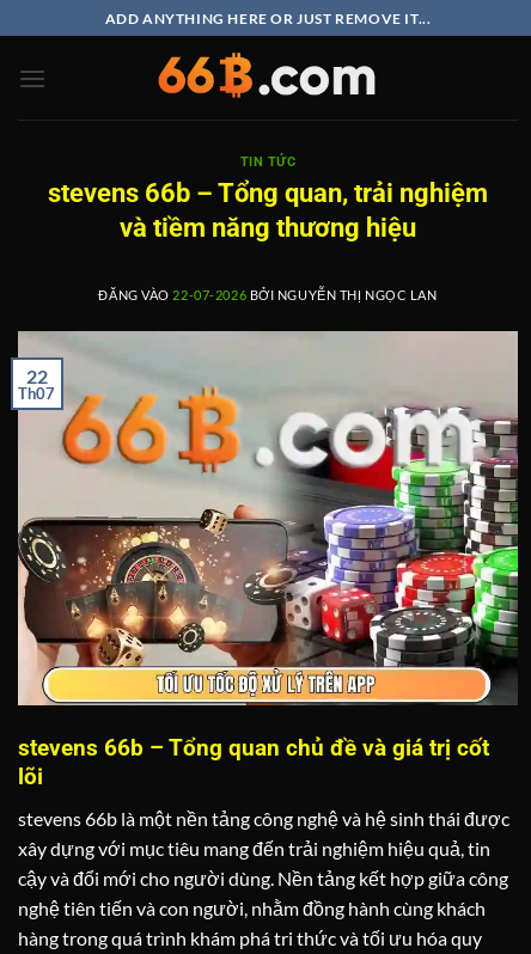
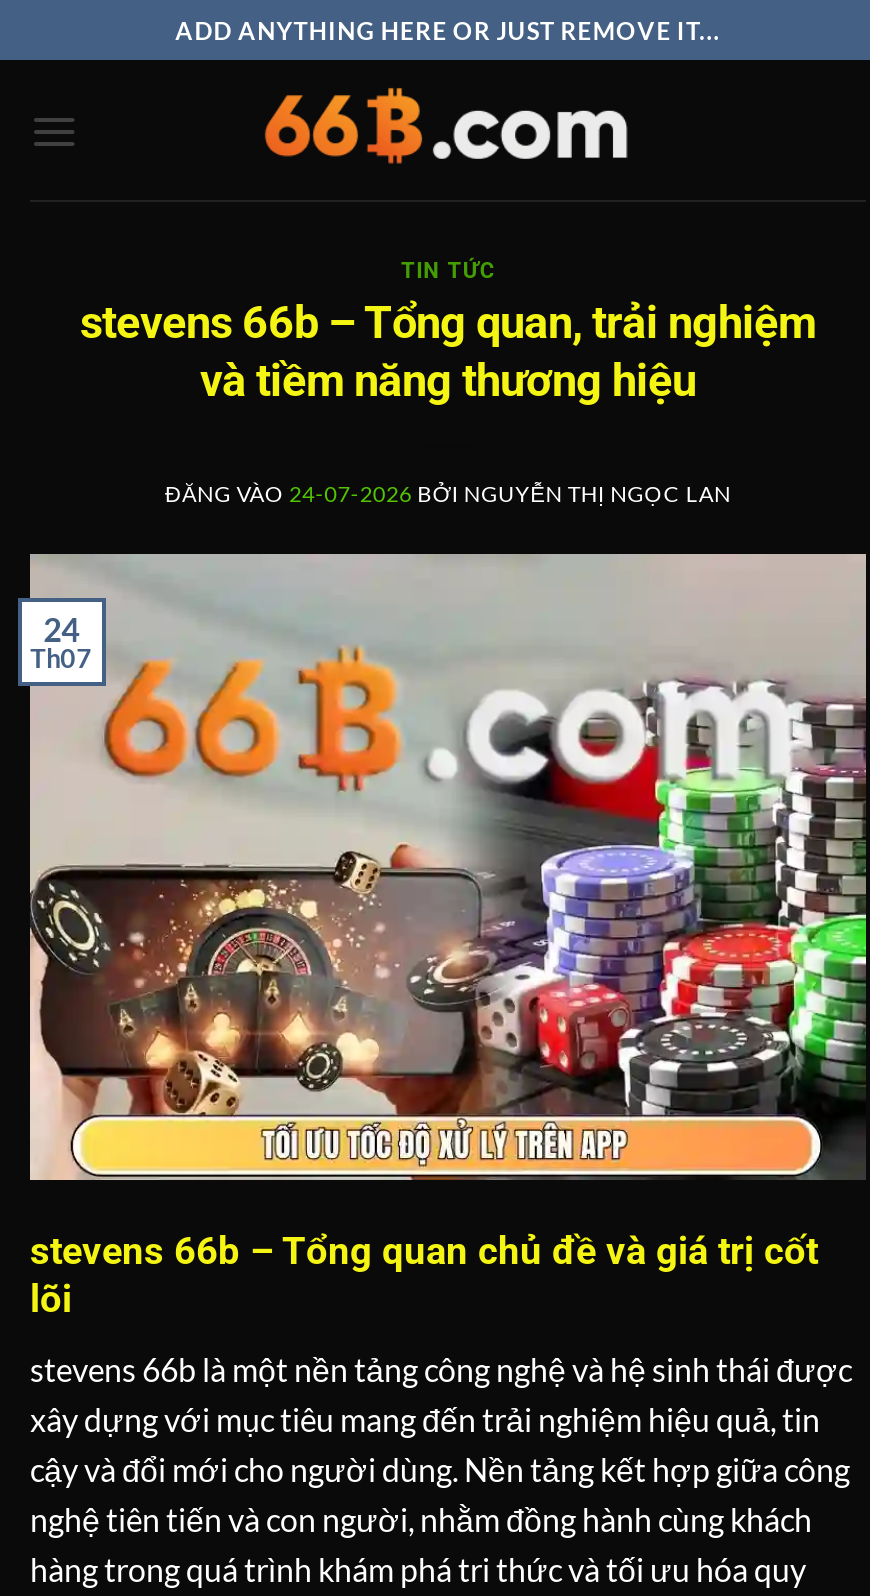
[99,286,437,302] ĐĂNG VÀO 22-07-2026 BỞI NGUYỄN THỊ NGỌC LAN -> [165,479,731,505] ĐĂNG VÀO 24-07-2026 BỞI NGUYỄN THỊ NGỌC LAN
[26,364,47,387] 22 -> [43,609,79,647] 24

